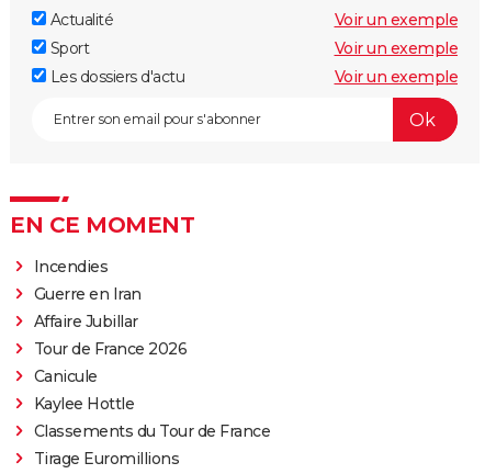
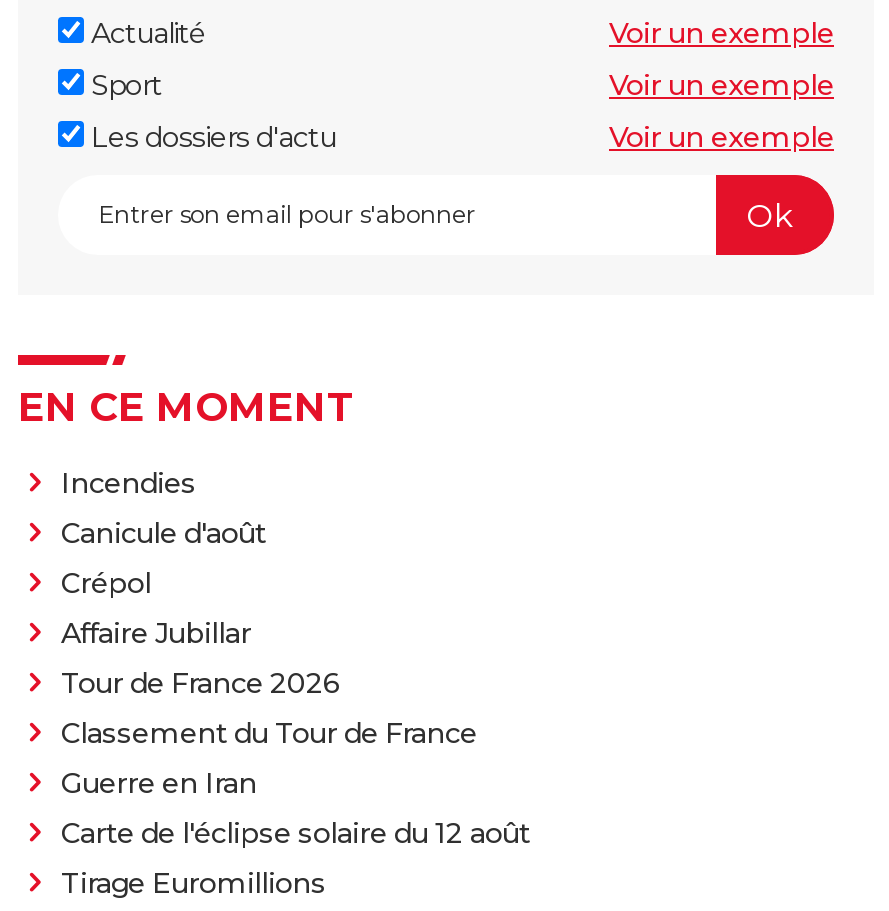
none -> [61,516,266,602] Canicule d'août | Crépol
moved [33,285,141,304] -> [61,766,257,802]: Guerre en Iran
[33,367,270,442] Canicule | Kaylee Hottle | Classements du Tour de France -> [61,716,530,852] Classement du Tour de France | Carte de l'éclipse solaire du 12 août

